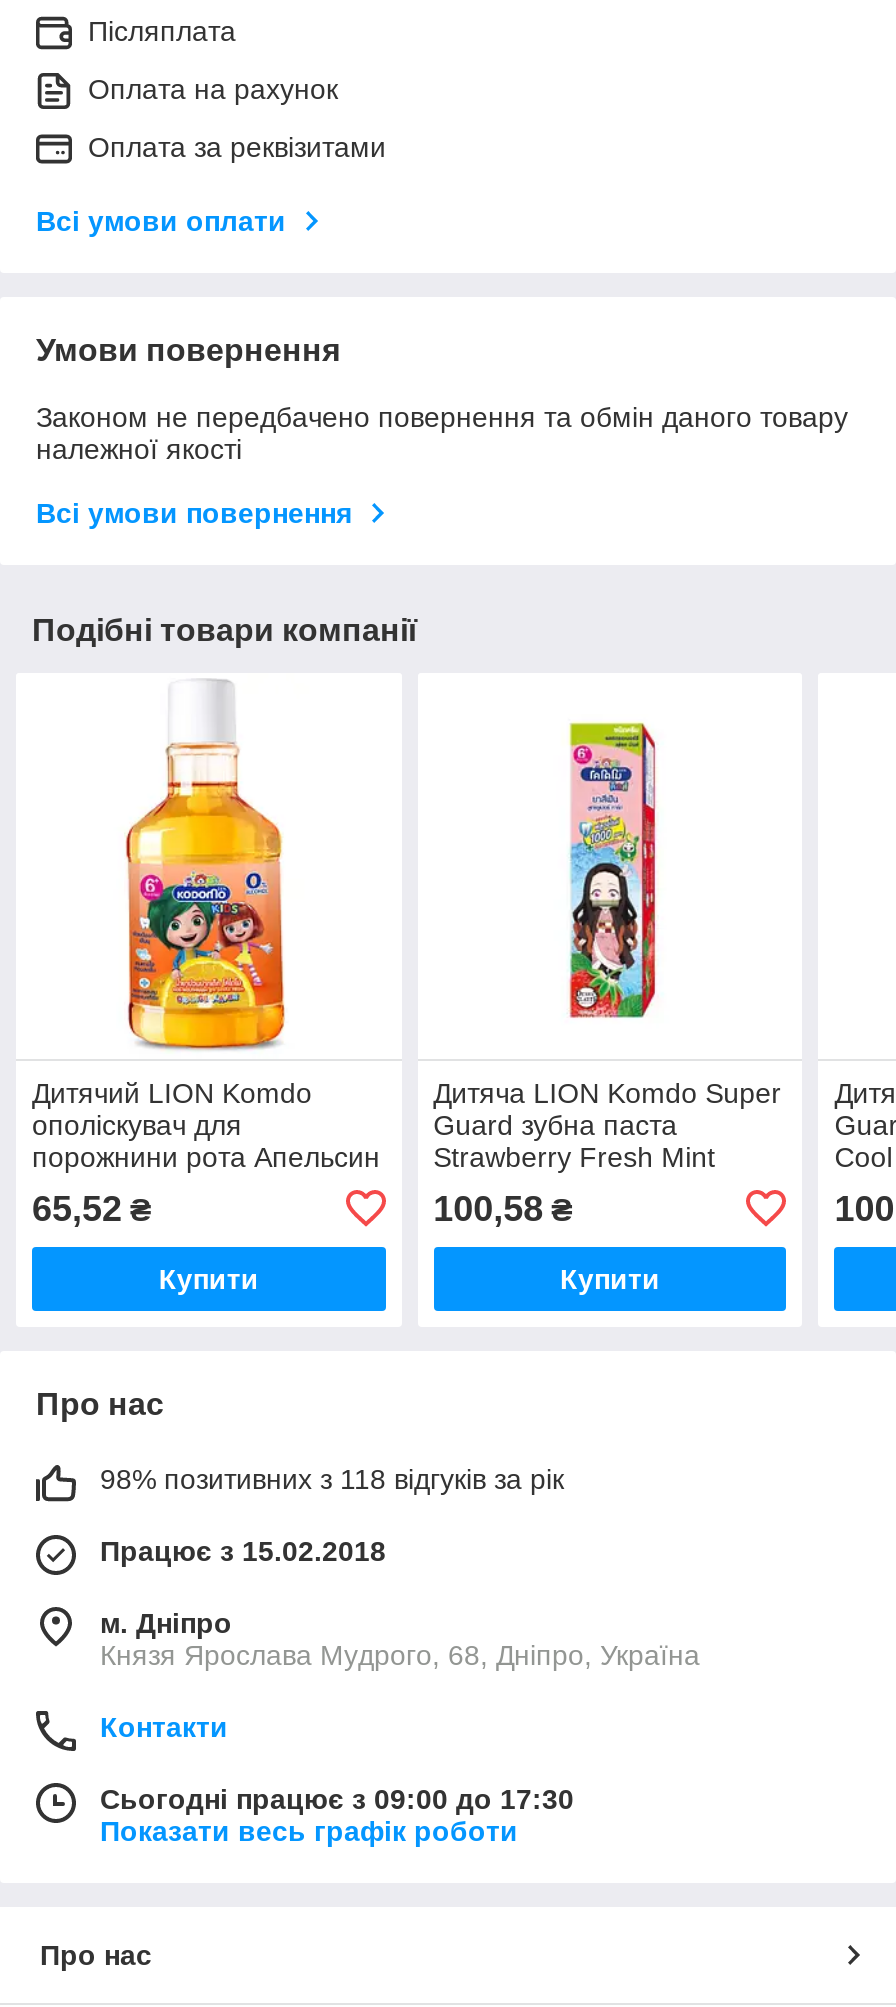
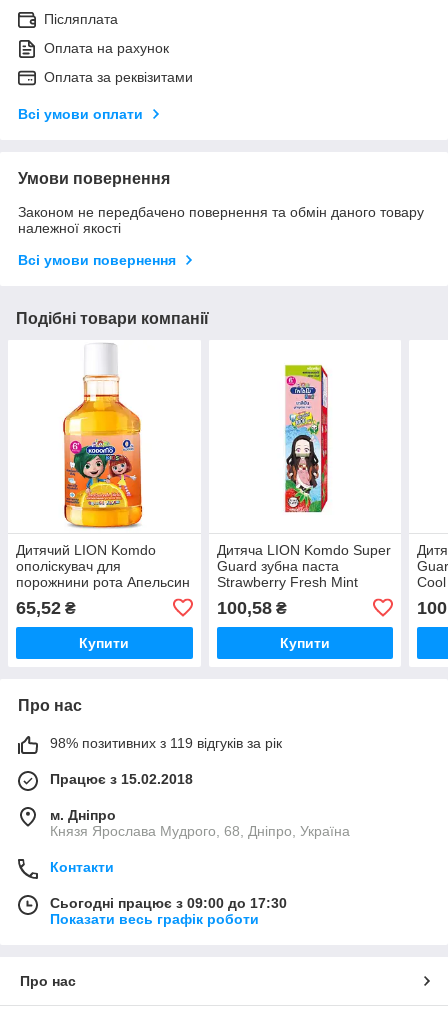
[100,1463,564,1495] 98% позитивних з 118 відгуків за рік -> [50,735,282,751] 98% позитивних з 119 відгуків за рік

